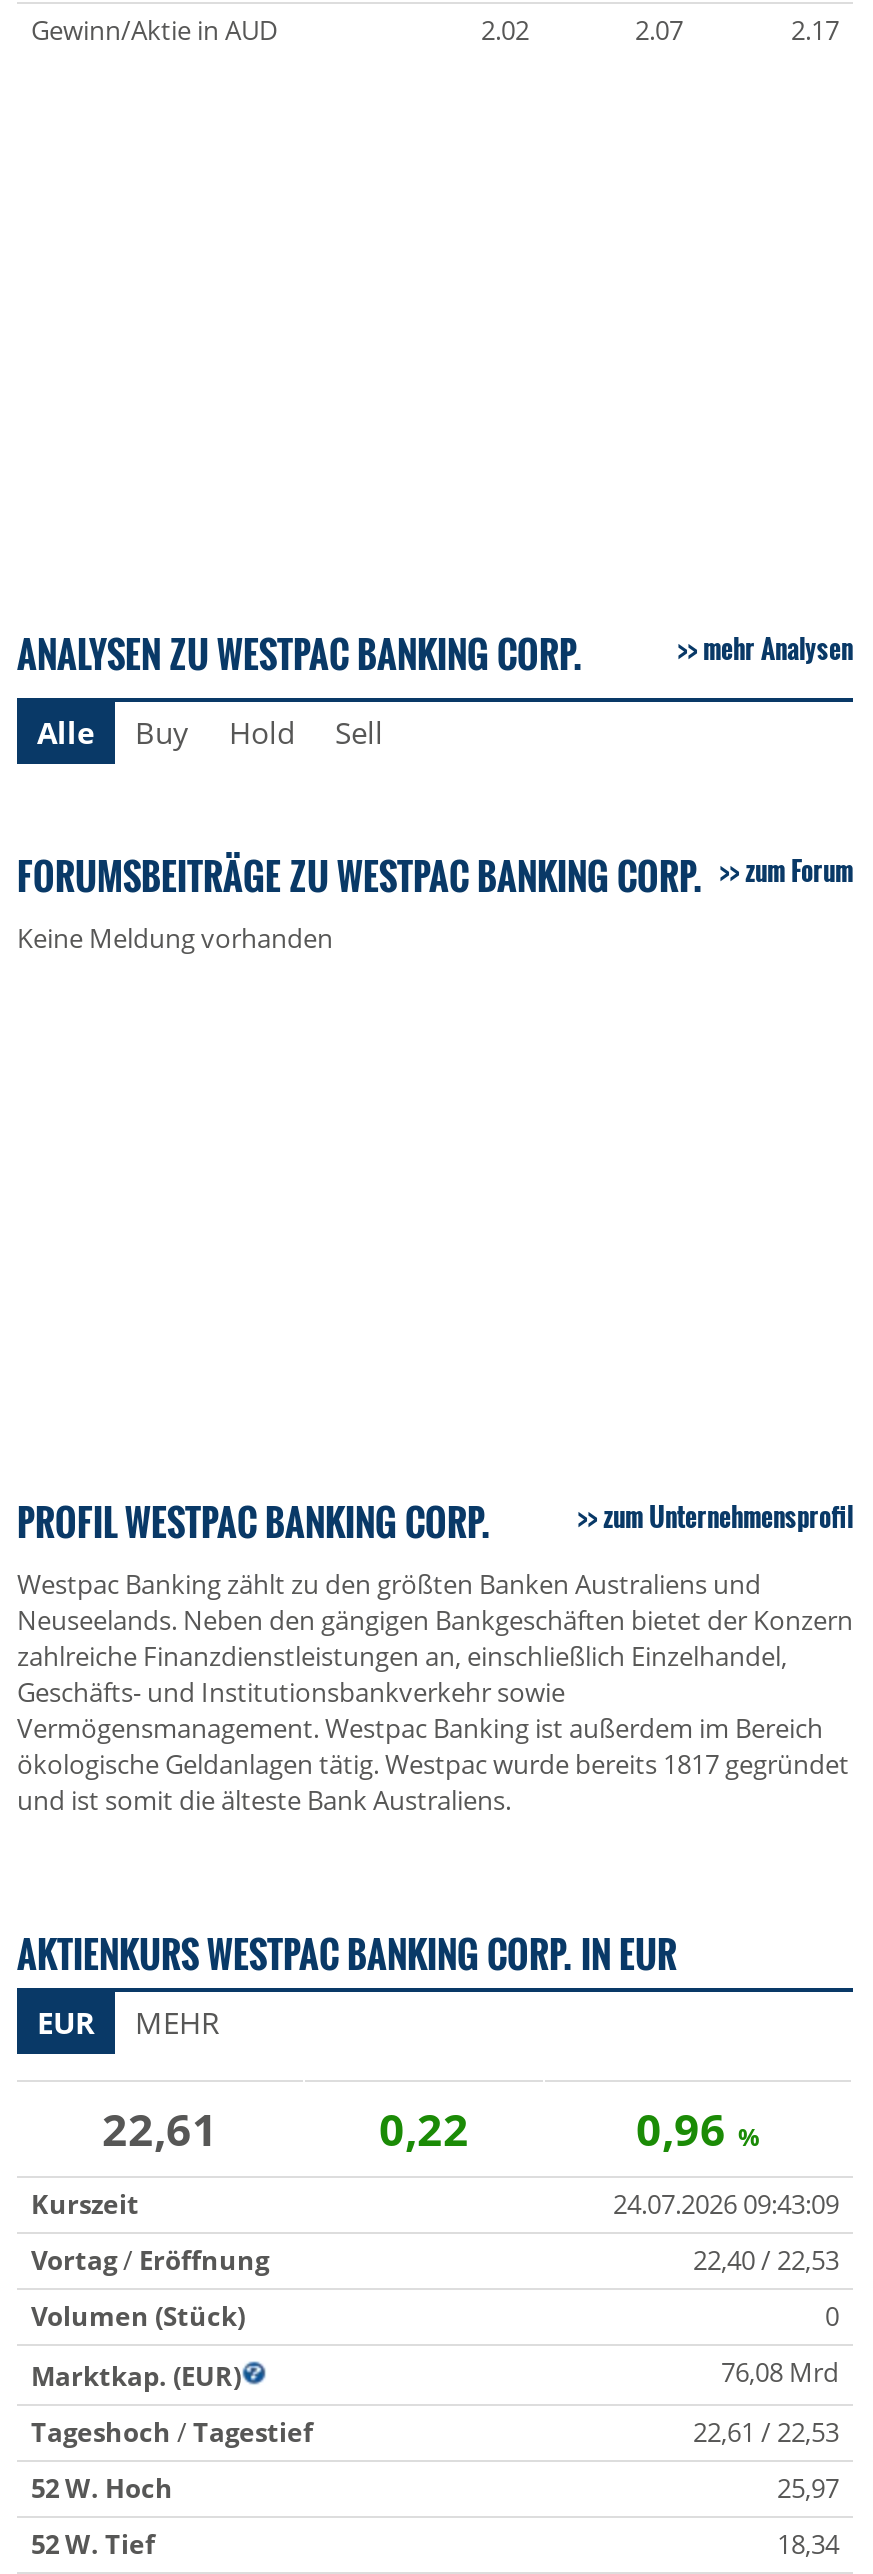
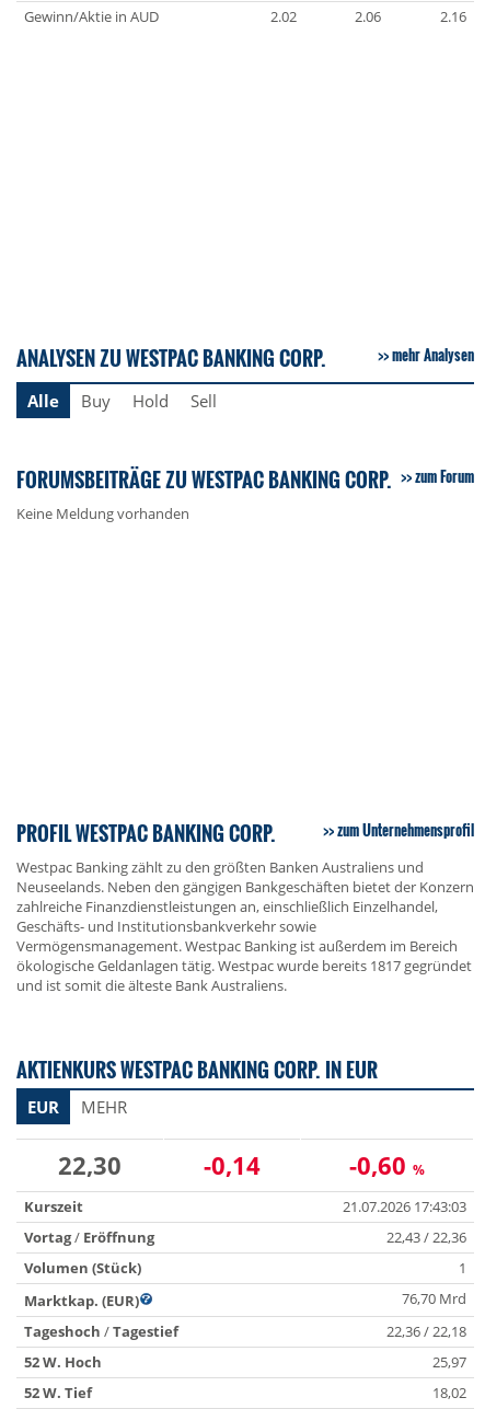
[635,12,683,48] 2.07 -> [355,7,381,26] 2.06
[791,12,839,48] 2.17 -> [440,7,466,26] 2.16
[102,2098,218,2158] 22,61 -> [58,1148,122,1181] 22,30
[379,2098,469,2158] 0,22 -> [204,1148,261,1181] -0,14
[636,2098,760,2158] 0,96% -> [349,1148,425,1181] -0,60%
[613,2186,839,2222] 24.07.2026 09:43:09 -> [343,1197,466,1216] 21.07.2026 17:43:03
[693,2242,839,2278] 22,40 / 22,53 -> [386,1227,466,1247] 22,43 / 22,36
[825,2298,839,2334] 0 -> [459,1258,466,1278] 1
[721,2354,839,2390] 76,08 Mrd -> [402,1289,466,1308] 76,70 Mrd
[693,2414,839,2450] 22,61 / 22,53 -> [386,1321,466,1341] 22,36 / 22,18
[777,2526,839,2562] 18,34 -> [432,1383,466,1402] 18,02

